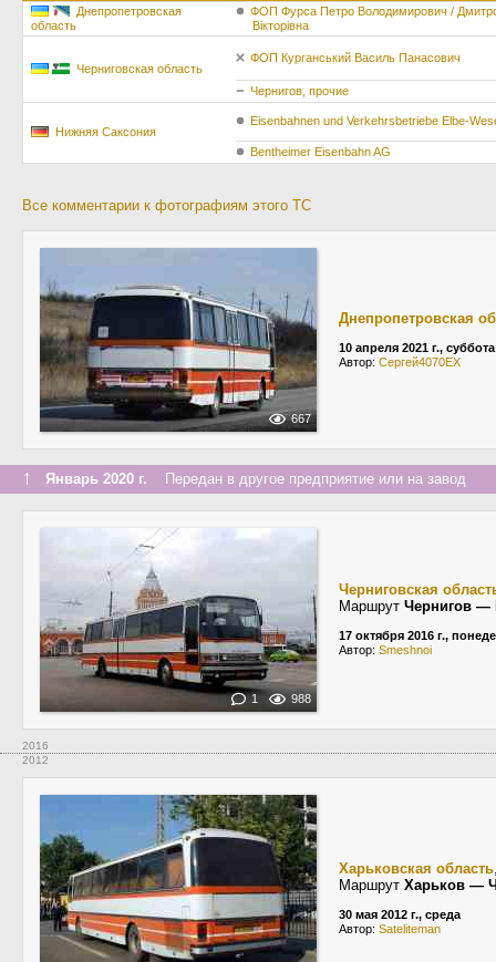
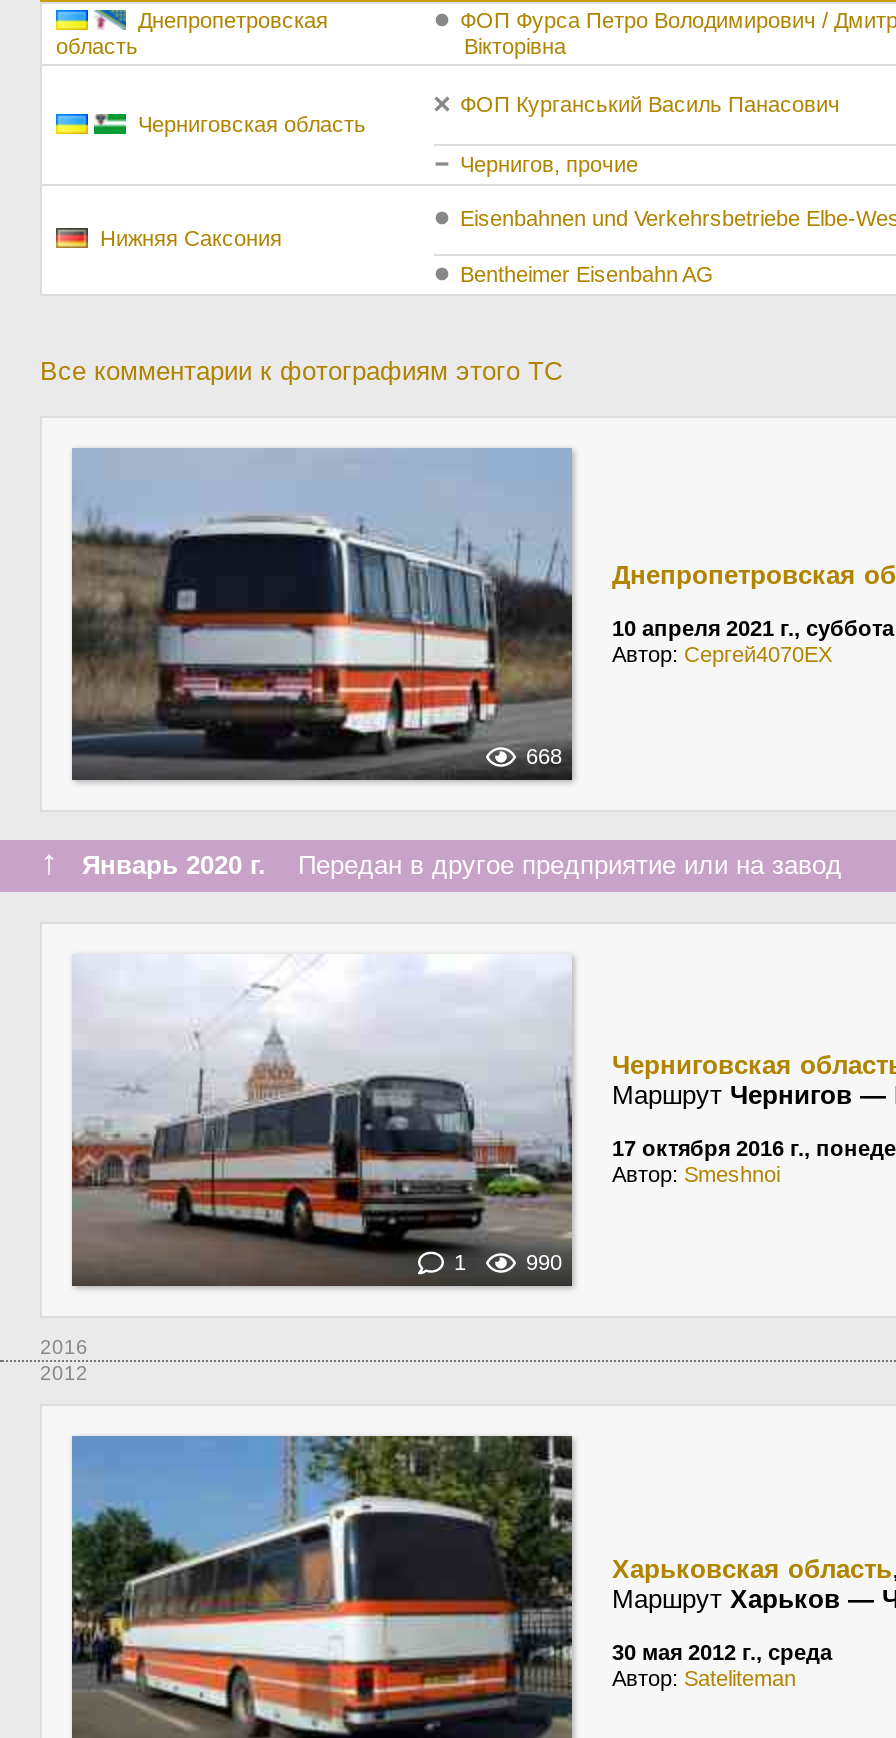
[291,412,311,425] 667 -> [526,744,562,768] 668
[291,692,311,705] 988 -> [526,1250,562,1274] 990

